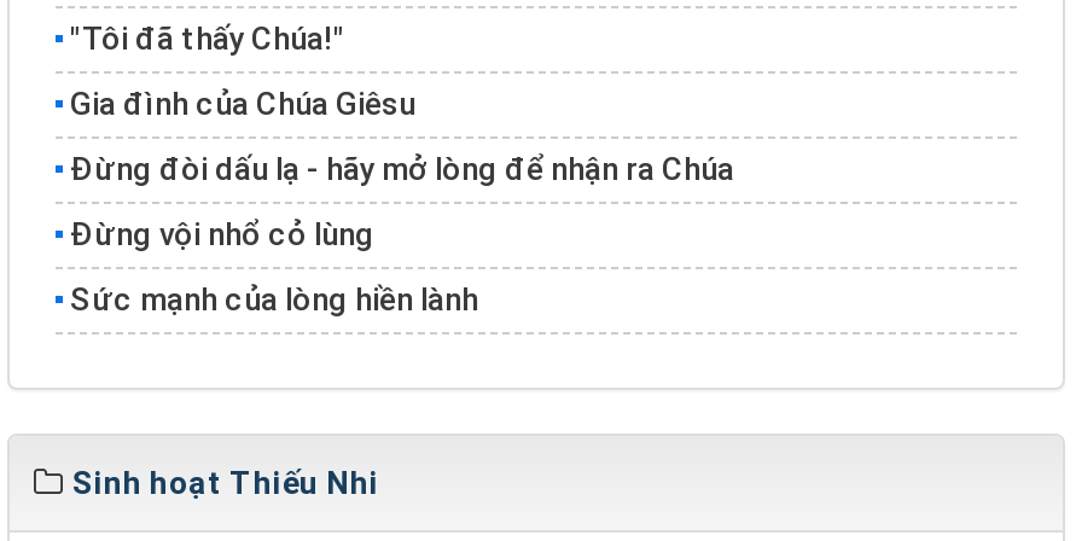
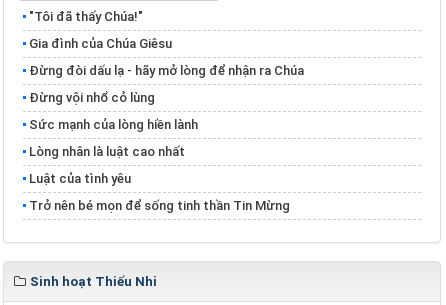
none -> [29,144,290,213] Lòng nhân là luật cao nhất | Luật của tình yêu | Trở nên bé mọn để sống tinh thần Tin Mừng

